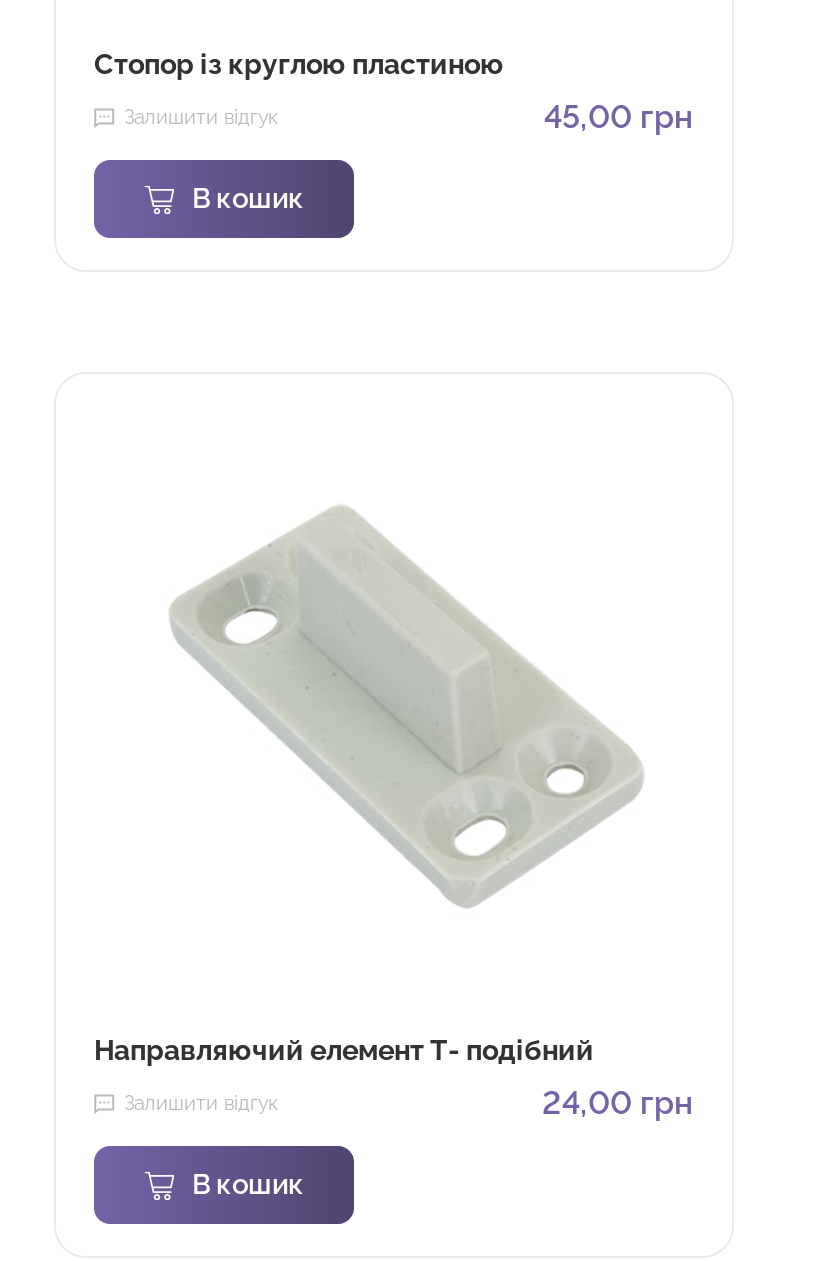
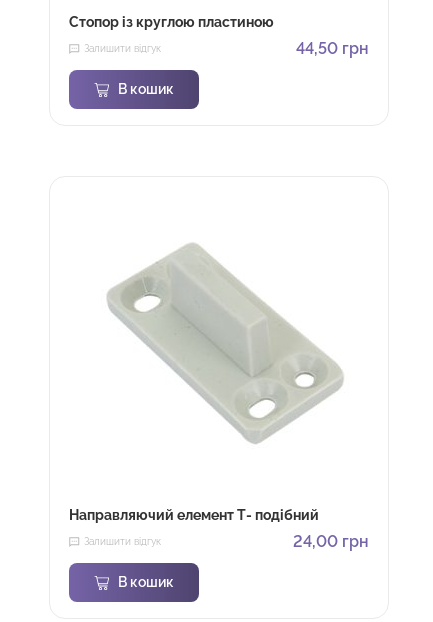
[544,98,694,136] 45,00 грн -> [296,39,369,58] 44,50 грн

